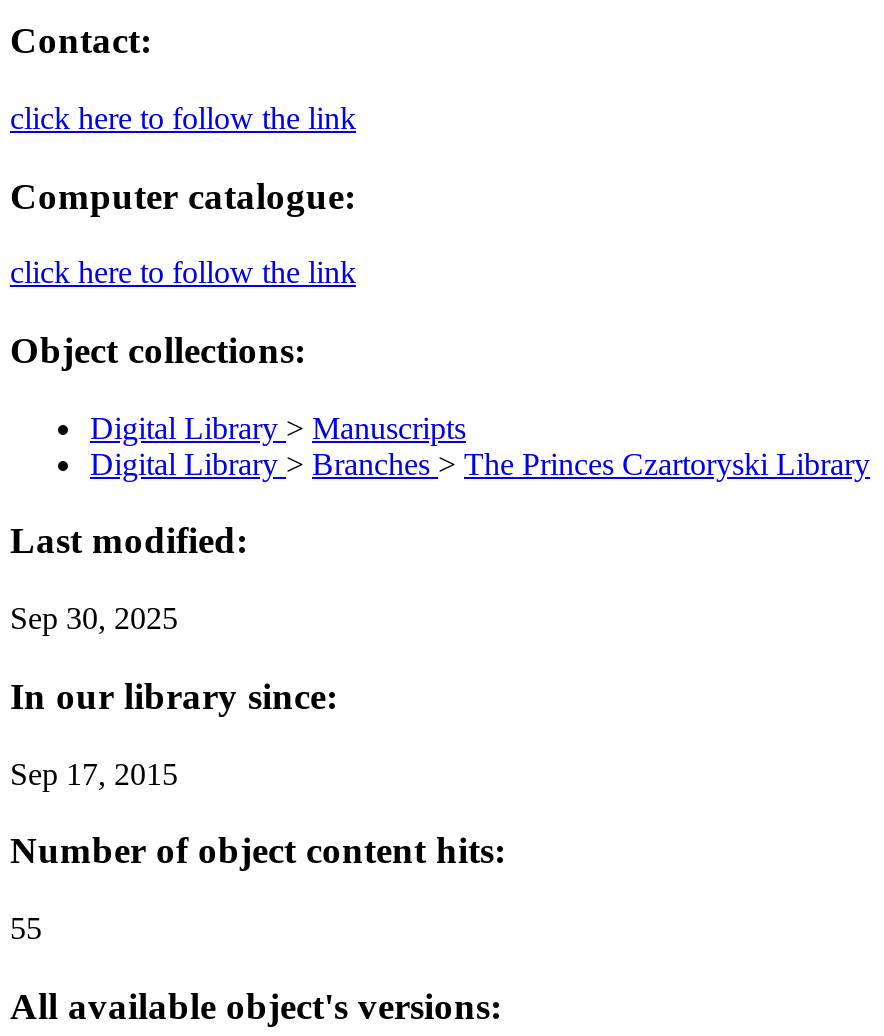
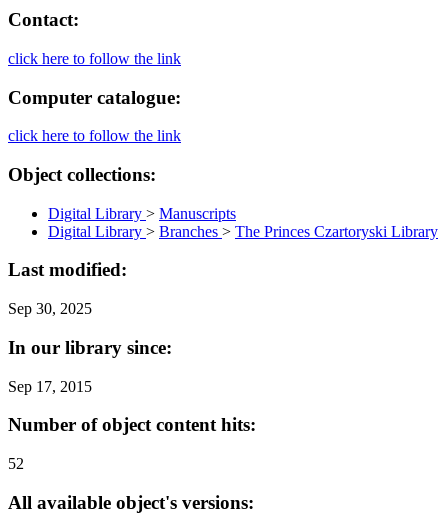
[10,911,42,945] 55 -> [8,455,24,472] 52

